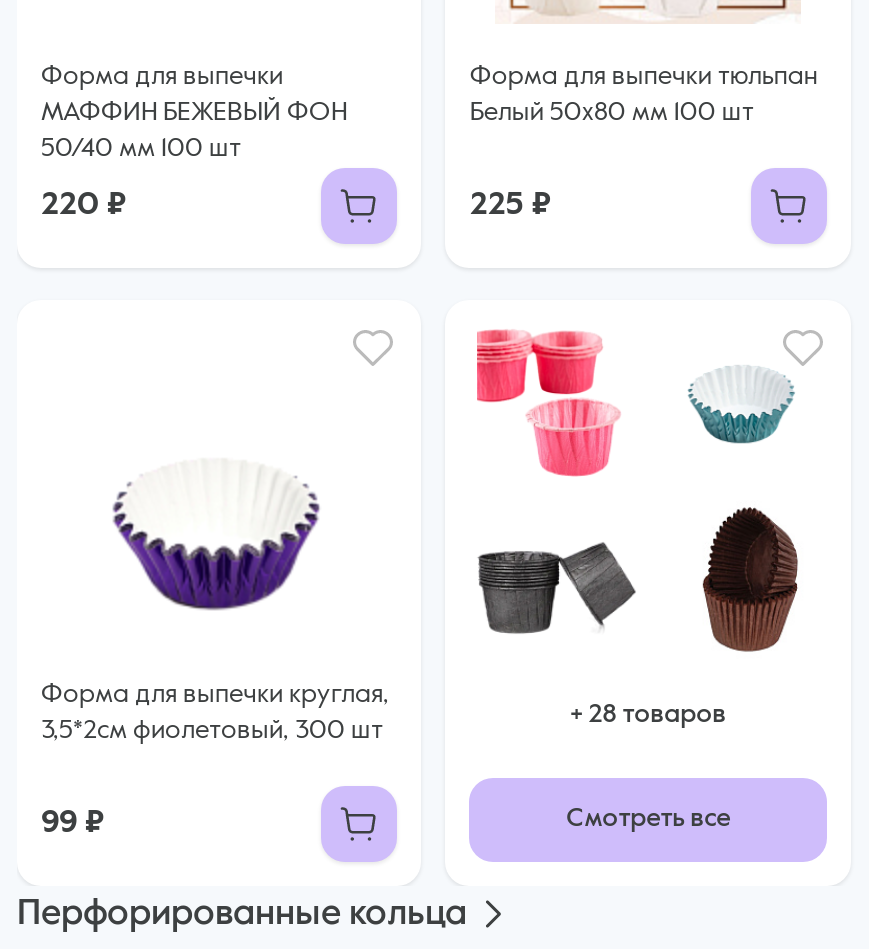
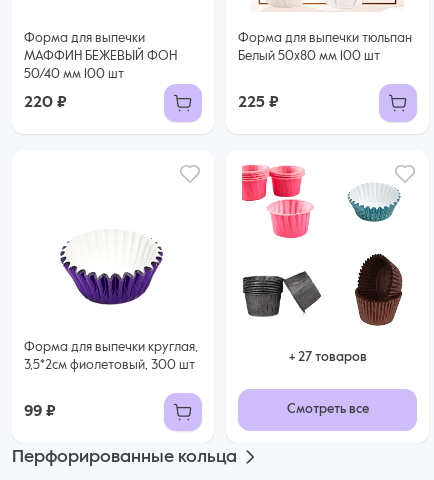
[570,702,726,728] + 28 товаров -> [289,351,367,364] + 27 товаров

